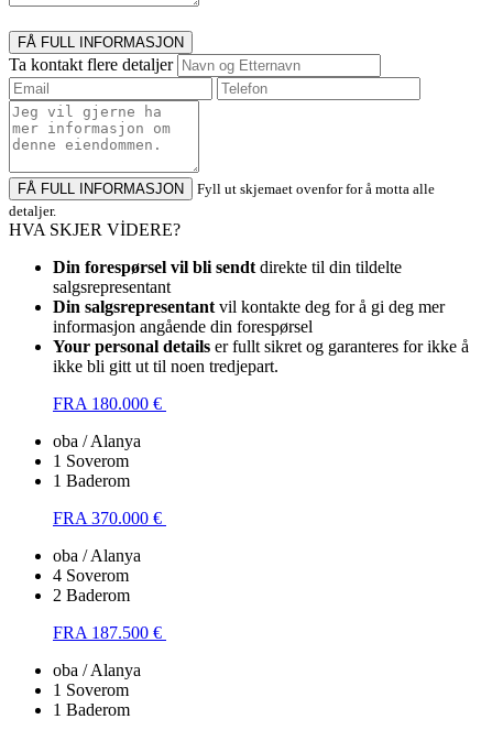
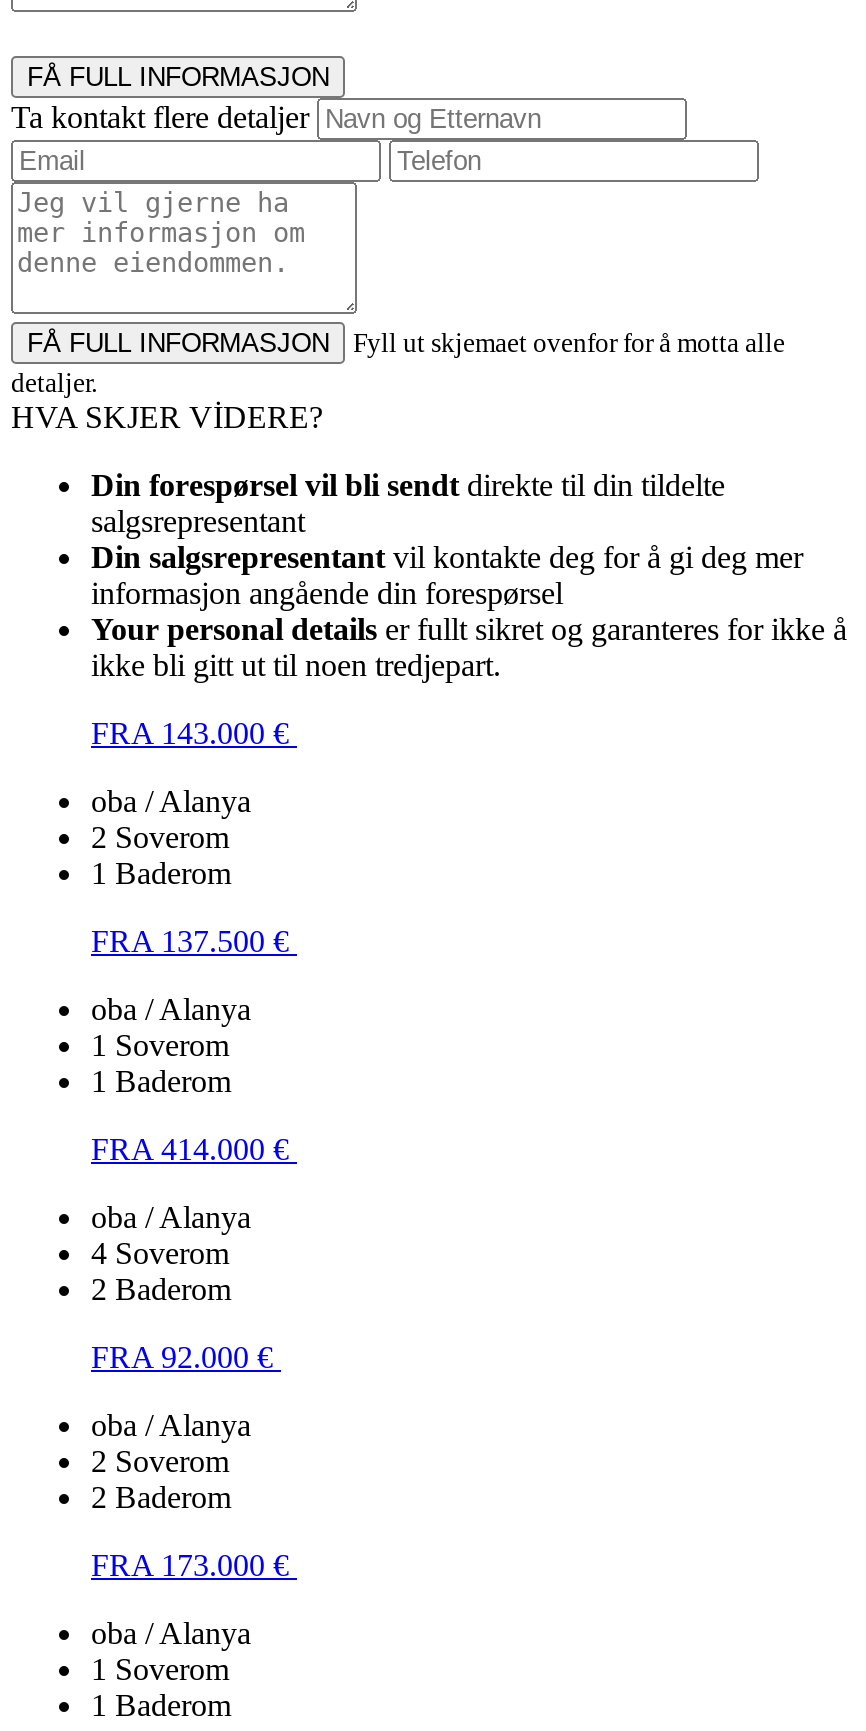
[53,394,162,413] FRA 180.000 € -> [91,716,289,958] FRA 143.000 € | oba / Alanya | 2 Soverom | 1 Baderom | FRA 137.500 €
[53,509,162,527] FRA 370.000 € -> [91,1132,289,1166] FRA 414.000 €
[53,623,162,642] FRA 187.500 € -> [91,1340,289,1582] FRA 92.000 € | oba / Alanya | 2 Soverom | 2 Baderom | FRA 173.000 €

